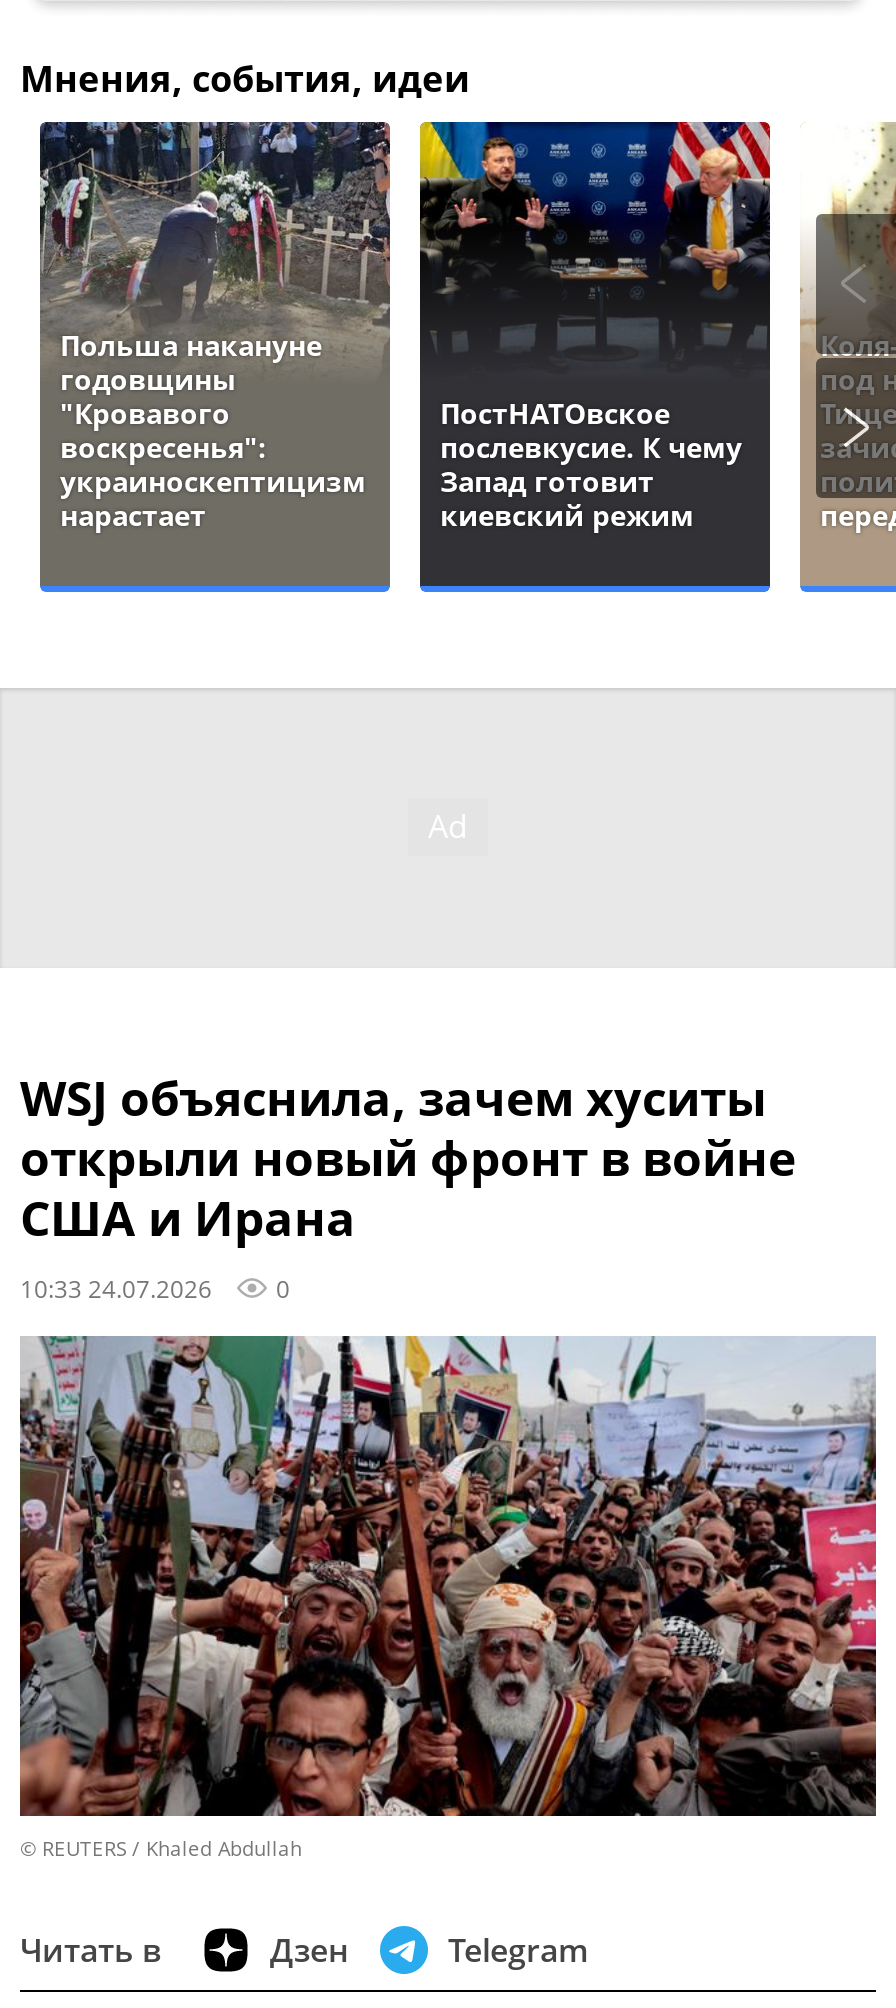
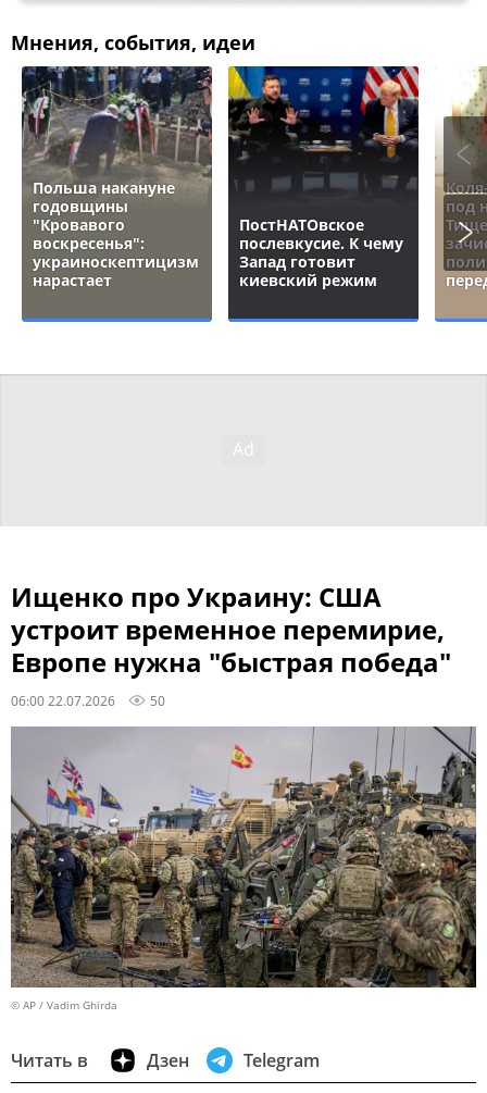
[20,1063,796,1303] WSJ объяснила, зачем хуситы | открыли новый фронт в войне | США и Ирана | 10:33 24.07.2026 | 0 -> [11,578,451,709] Ищенко про Украину: США | устроит временное перемирие, | Европе нужна "быстрая победа" | 06:00 22.07.2026 | 50
[20,1334,878,1863] [image] | © REUTERS / Khaled Abdullah -> [11,725,477,1013] [image] | © AP / Vadim Ghirda

